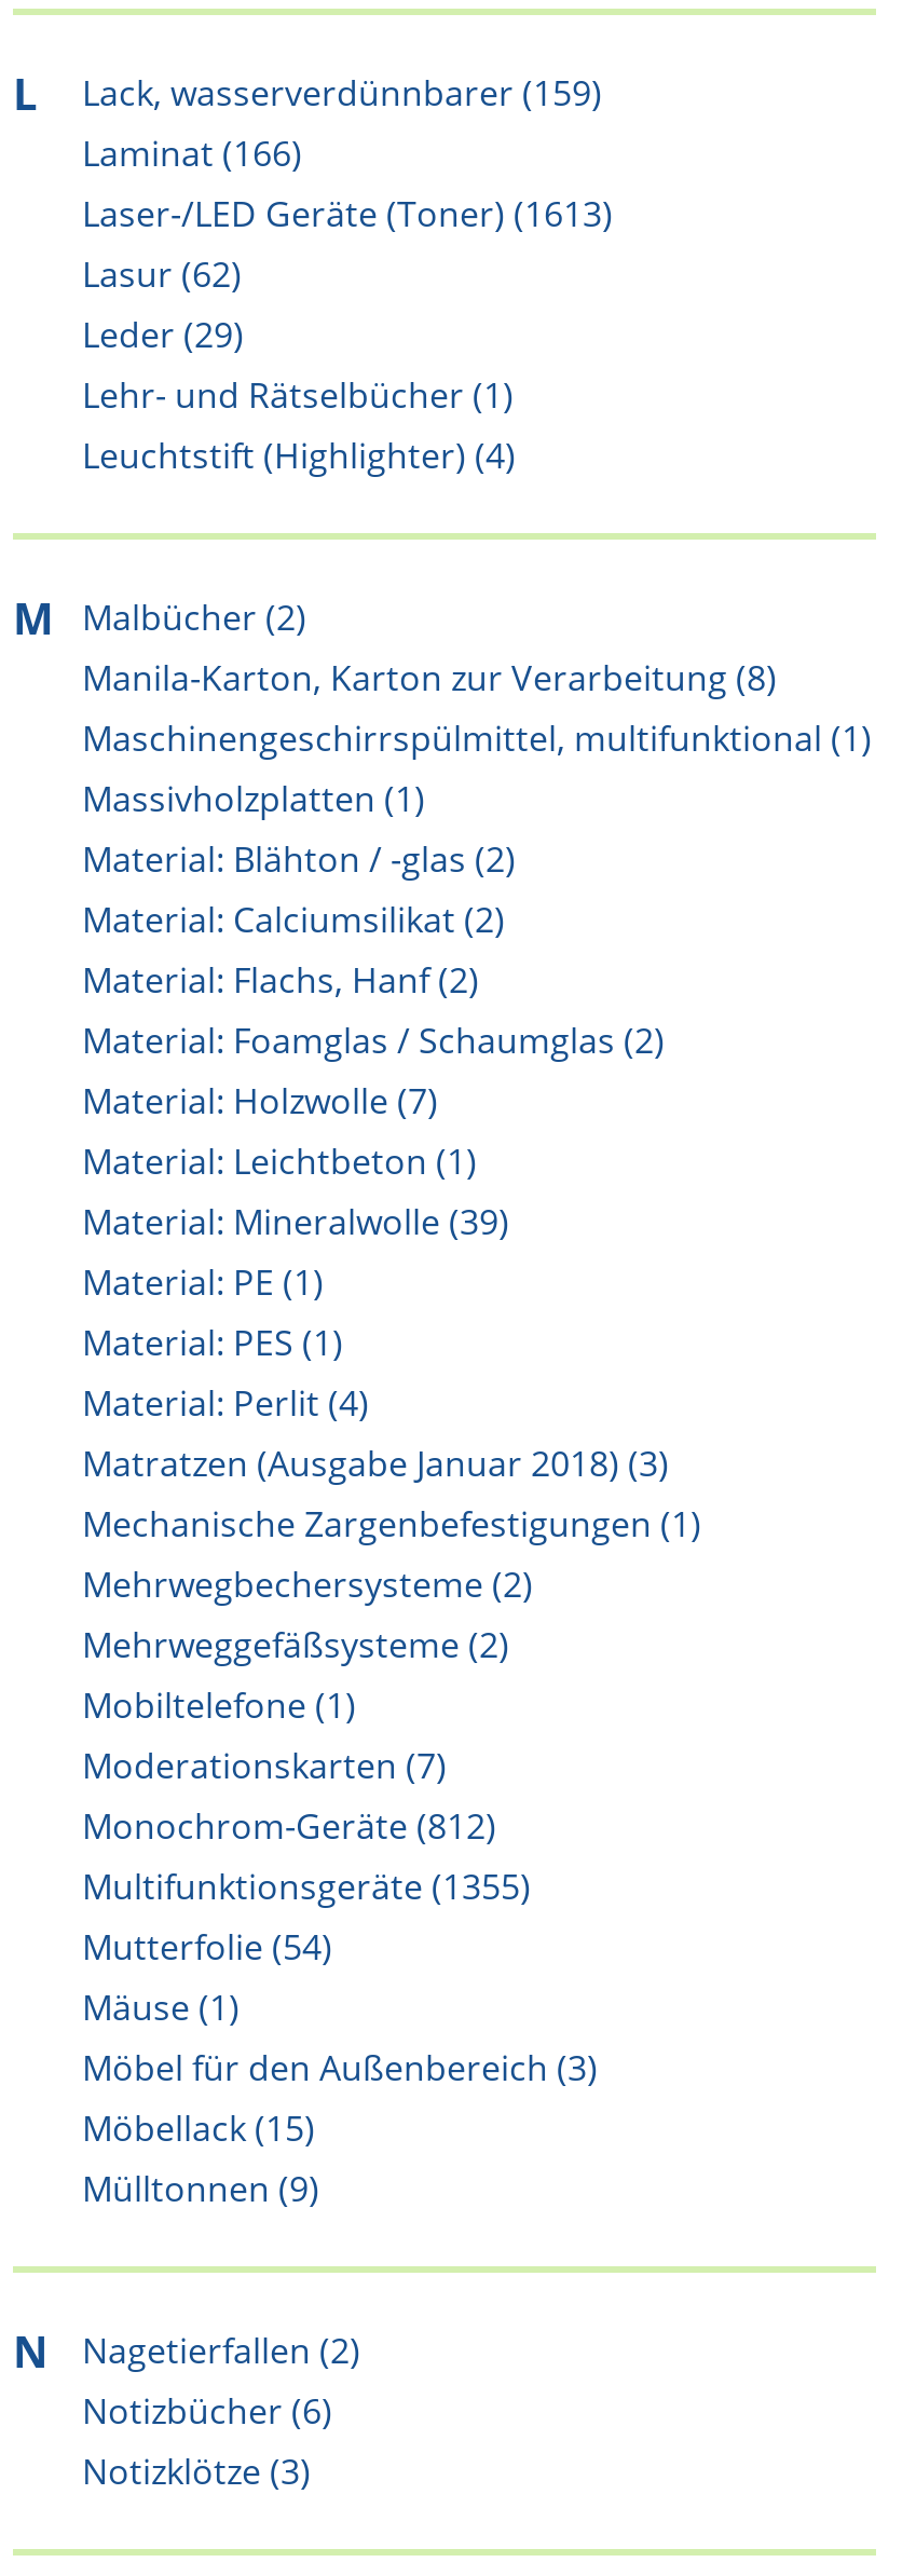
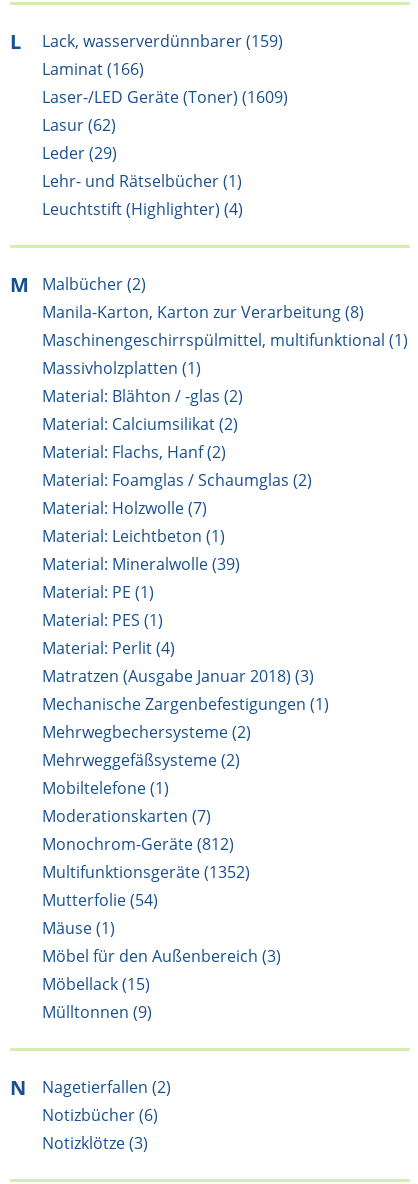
[82,190,613,237] Laser-/LED Geräte (Toner) (1613) -> [42,86,288,108] Laser-/LED Geräte (Toner) (1609)
[82,1863,531,1910] Multifunktionsgeräte (1355) -> [42,861,250,883] Multifunktionsgeräte (1352)

